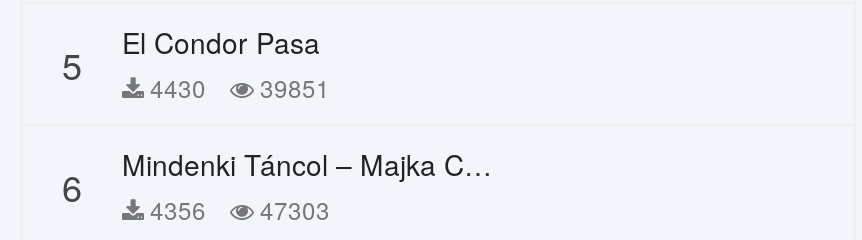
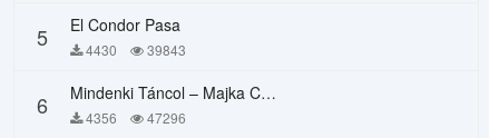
[62,22,330,104] 5 El Condor Pasa 4430 39851 -> [37,13,186,59] 5 El Condor Pasa 4430 39843
[62,160,330,226] 6 4356 47303 -> [37,90,186,127] 6 4356 47296

